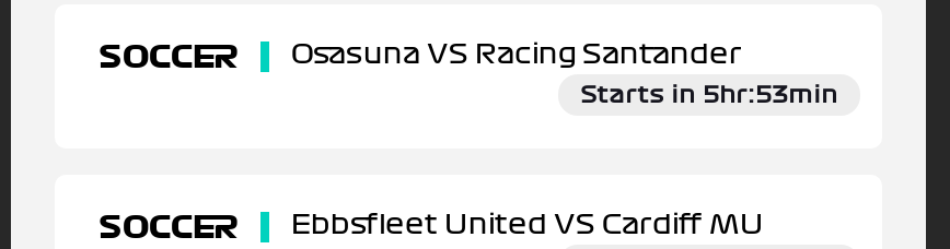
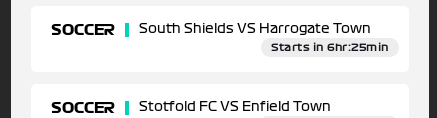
[291,41,742,68] Osasuna VS Racing Santander -> [139,23,371,35] South Shields VS Harrogate Town
[581,83,838,107] Starts in 5hr:53min -> [271,42,389,53] Starts in 6hr:25min
[291,212,764,238] Ebbsfleet United VS Cardiff MU -> [139,101,331,113] Stotfold FC VS Enfield Town

